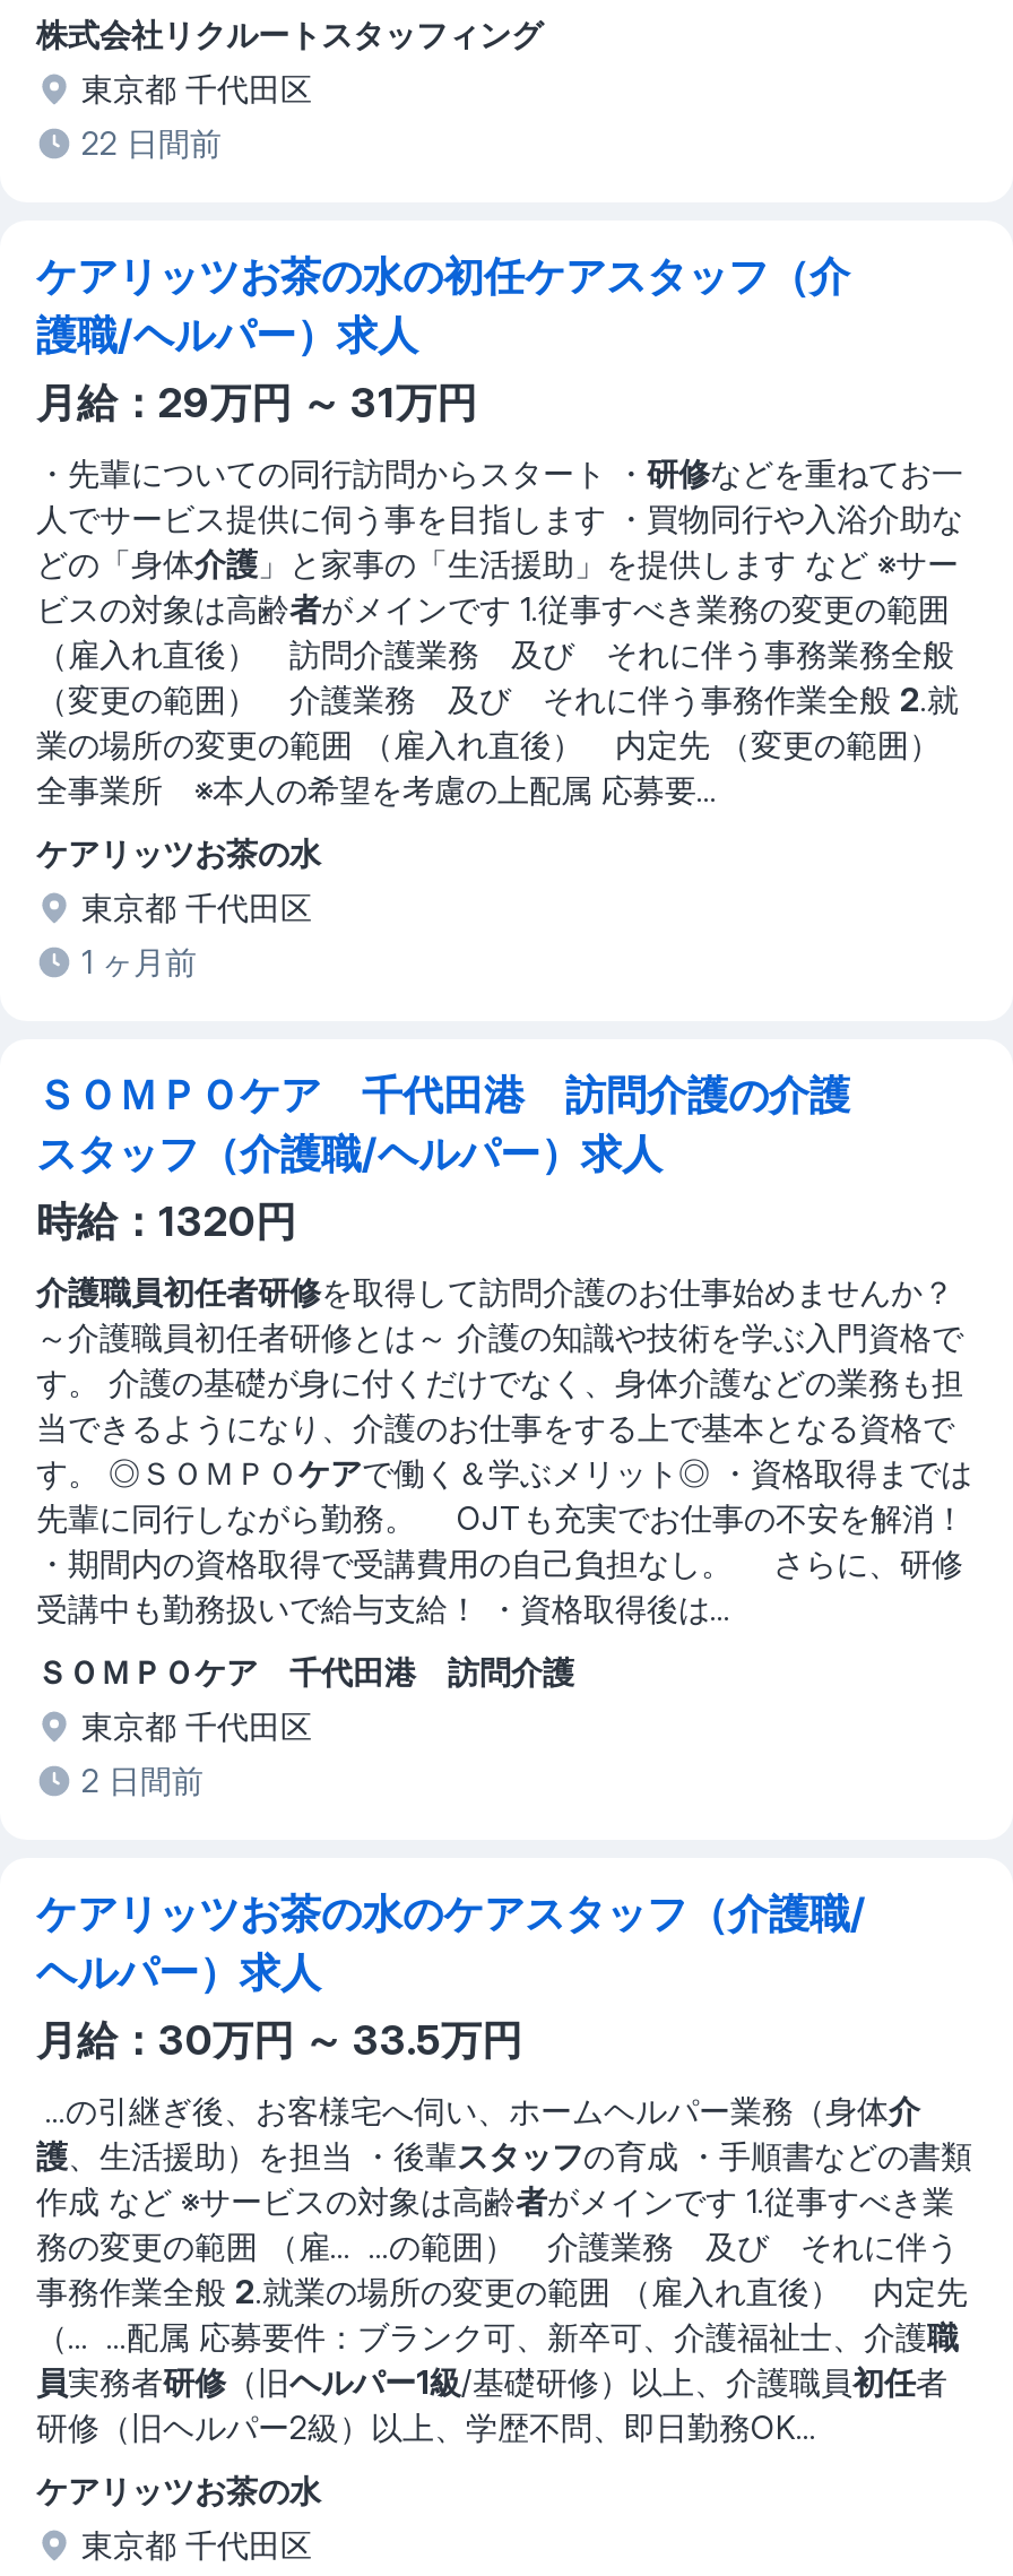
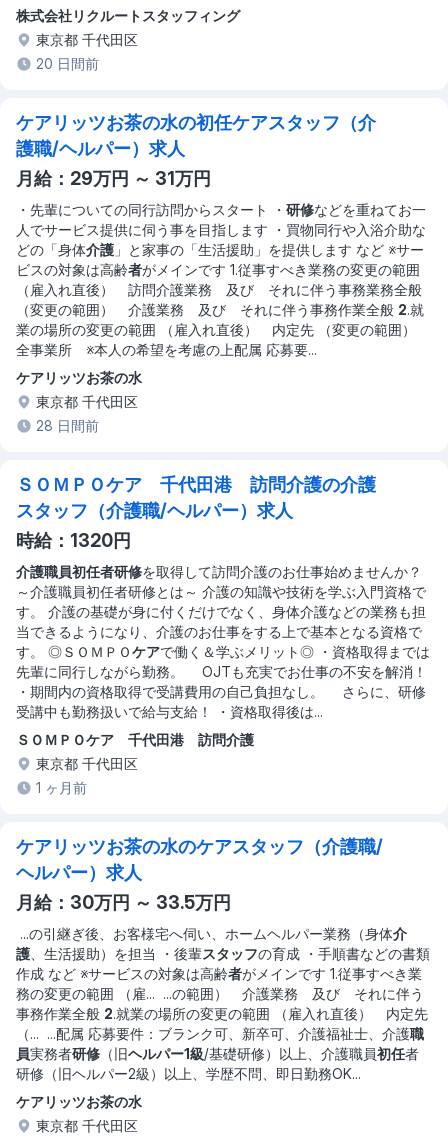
[81,123,222,162] 22 日間前 -> [36,55,99,72] 20 日間前
[81,942,197,980] 1 ヶ月前 -> [36,417,99,434] 28 日間前
[81,1761,204,1799] 2 日間前 -> [36,779,87,796] 1 ヶ月前

